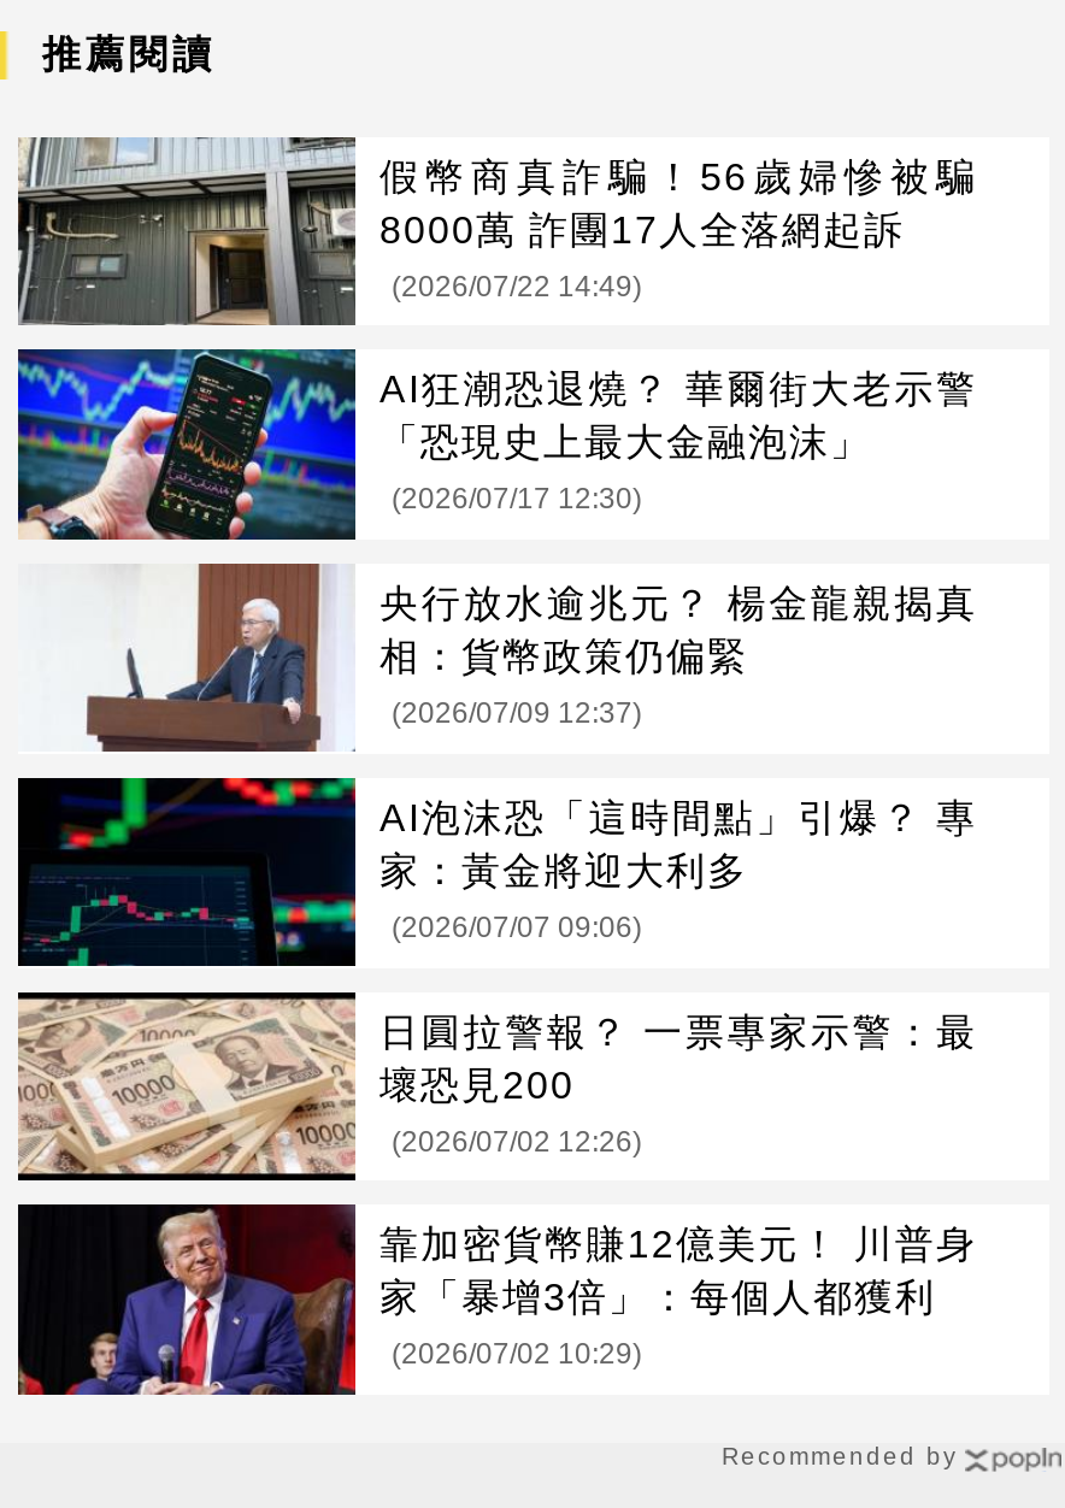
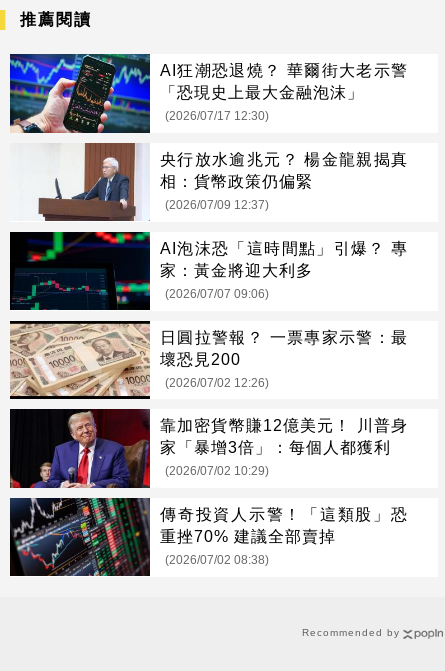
[16,135,977,328] [image] | 假幣商真詐騙！56歲婦慘被騙 | 8000萬 詐團17人全落網起訴 | (2026/07/22 14:49) -> none
moved [78,366,977,1371] -> [35,61,408,478]: [image] | AI狂潮恐退燒？ 華爾街大老示警 | 「恐現史上最大金融泡沫」 | ... | 家「暴增3倍」：每個人都獲利 | (2026/07/02 10:29)
none -> [9,497,408,577] [image] | 傳奇投資人示警！「這類股」恐 | 重挫70% 建議全部賣掉 | (2026/07/02 08:38)

